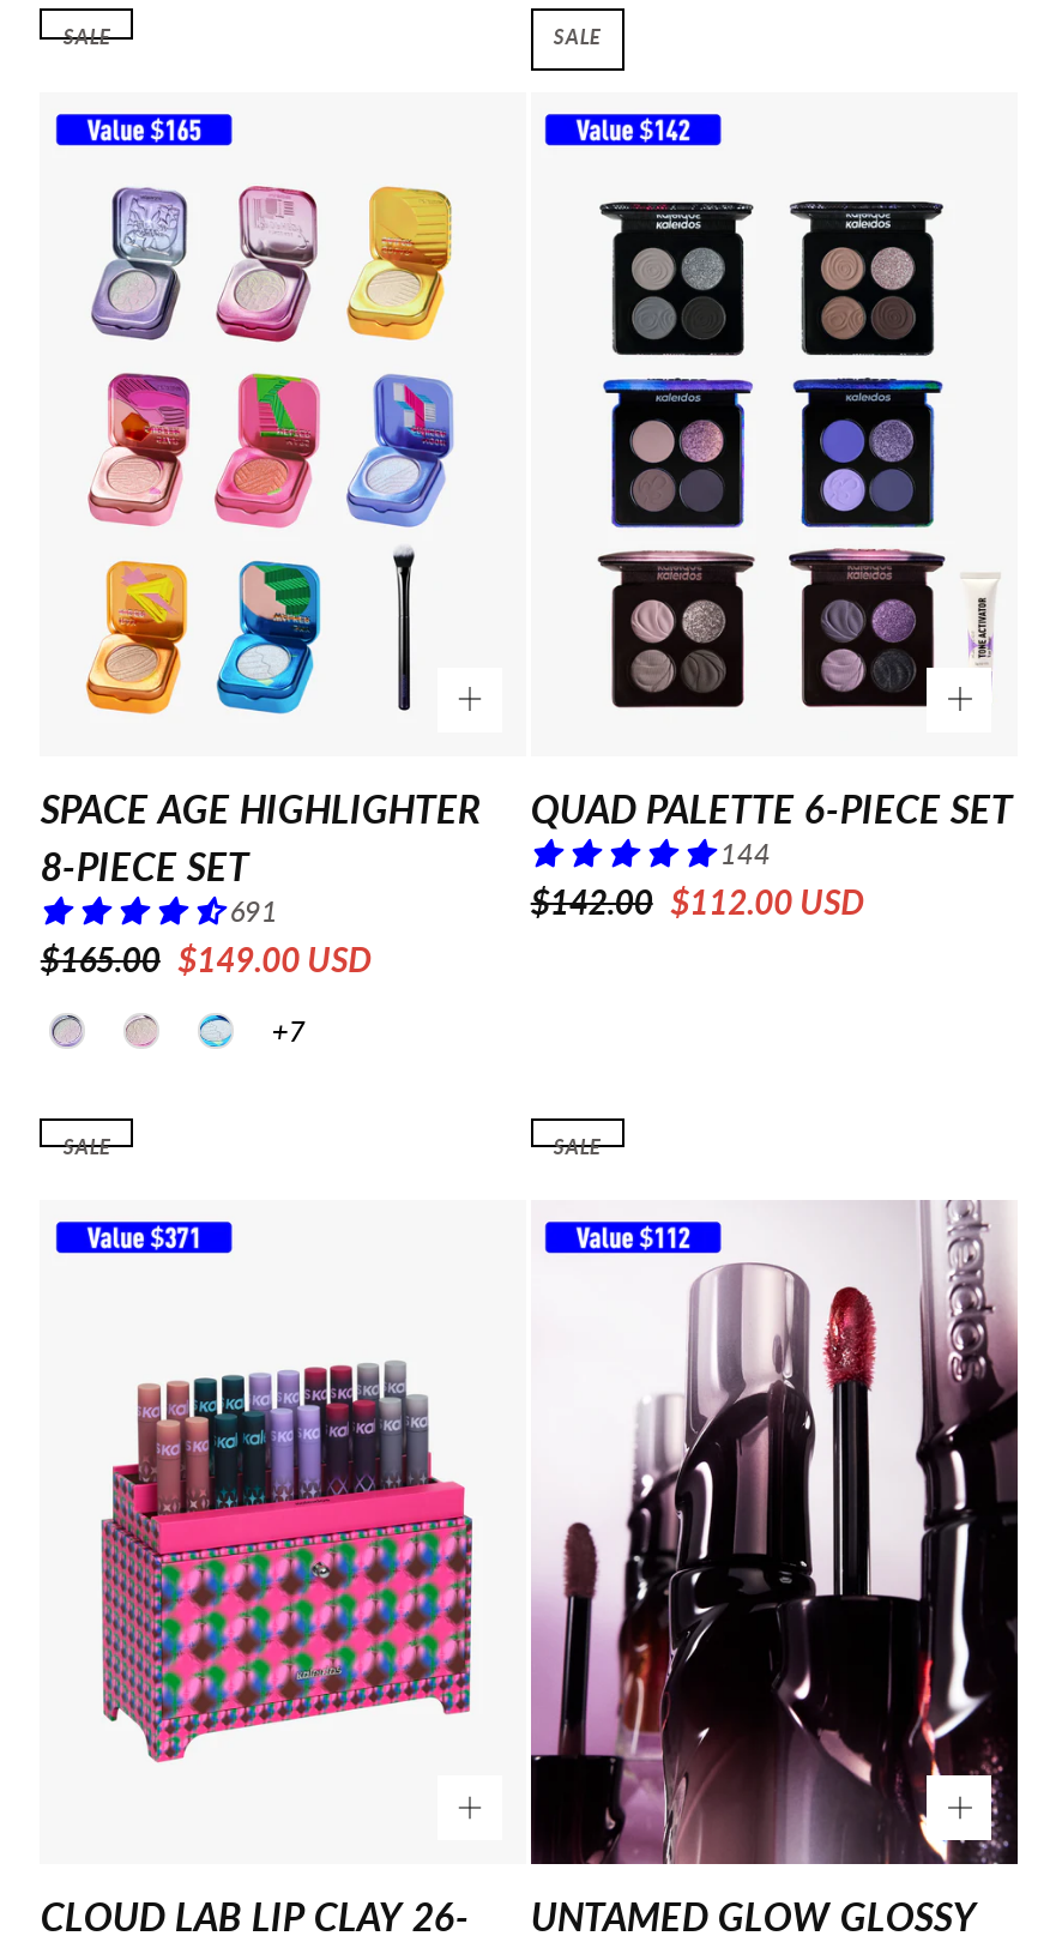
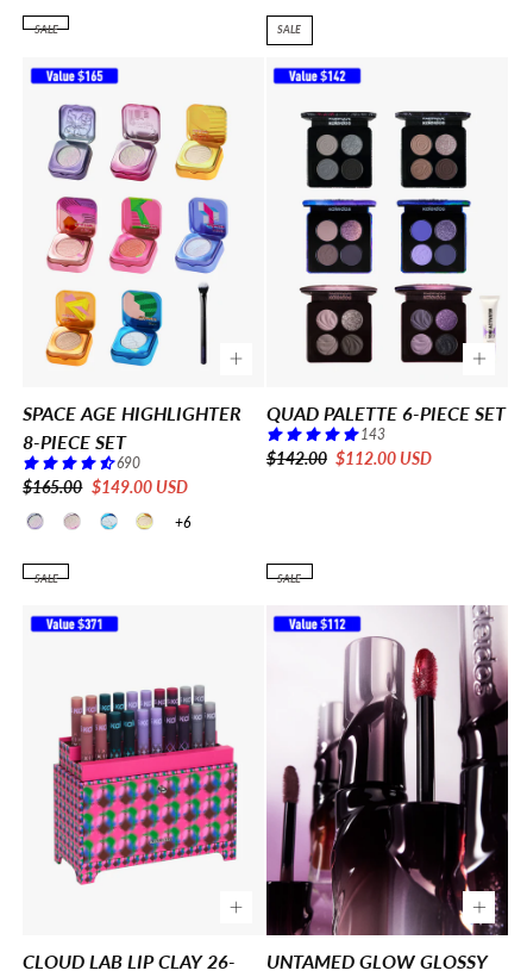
[720,834,770,870] 144 -> [360,426,385,444] 143
[230,892,278,928] 691 -> [117,454,141,472] 690
[272,1012,305,1048] +7 -> [175,513,190,531] +6

